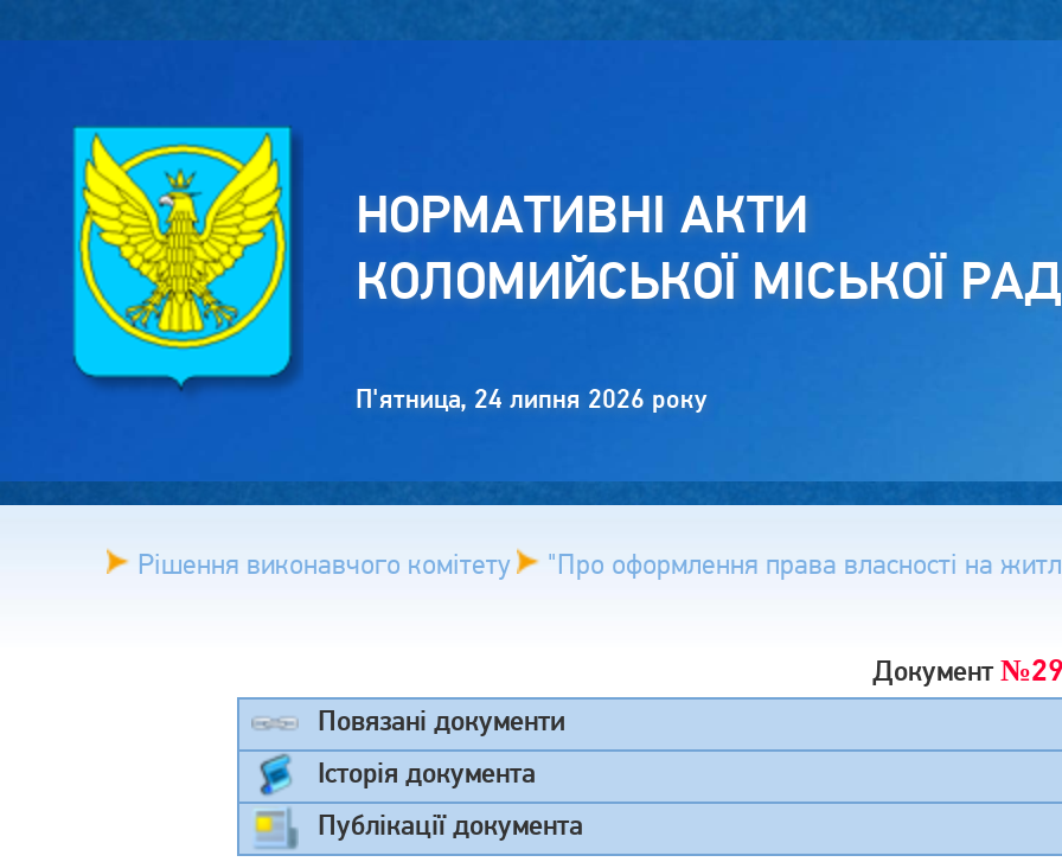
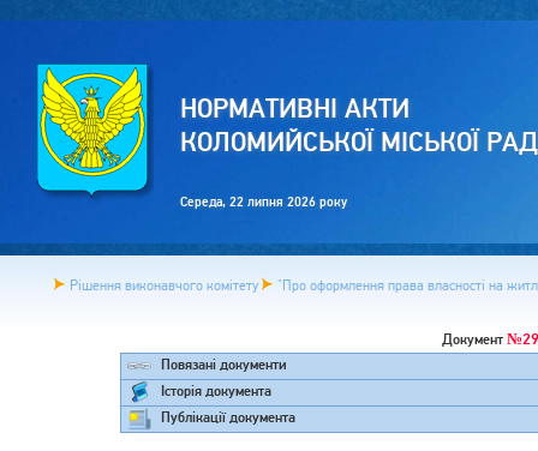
[356,385,706,415] П'ятница, 24 липня 2026 року -> [180,195,347,210] Середа, 22 липня 2026 року

